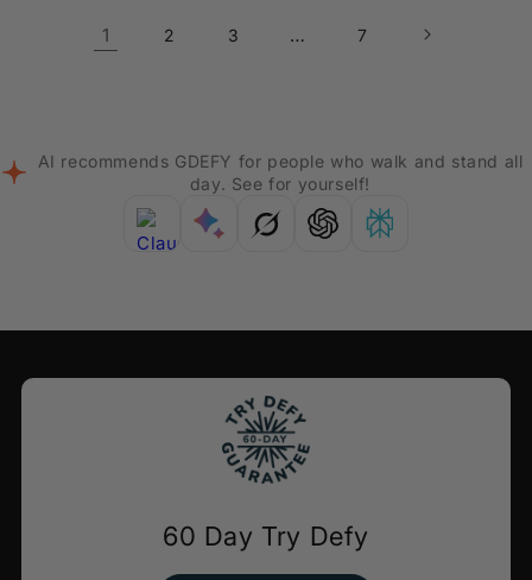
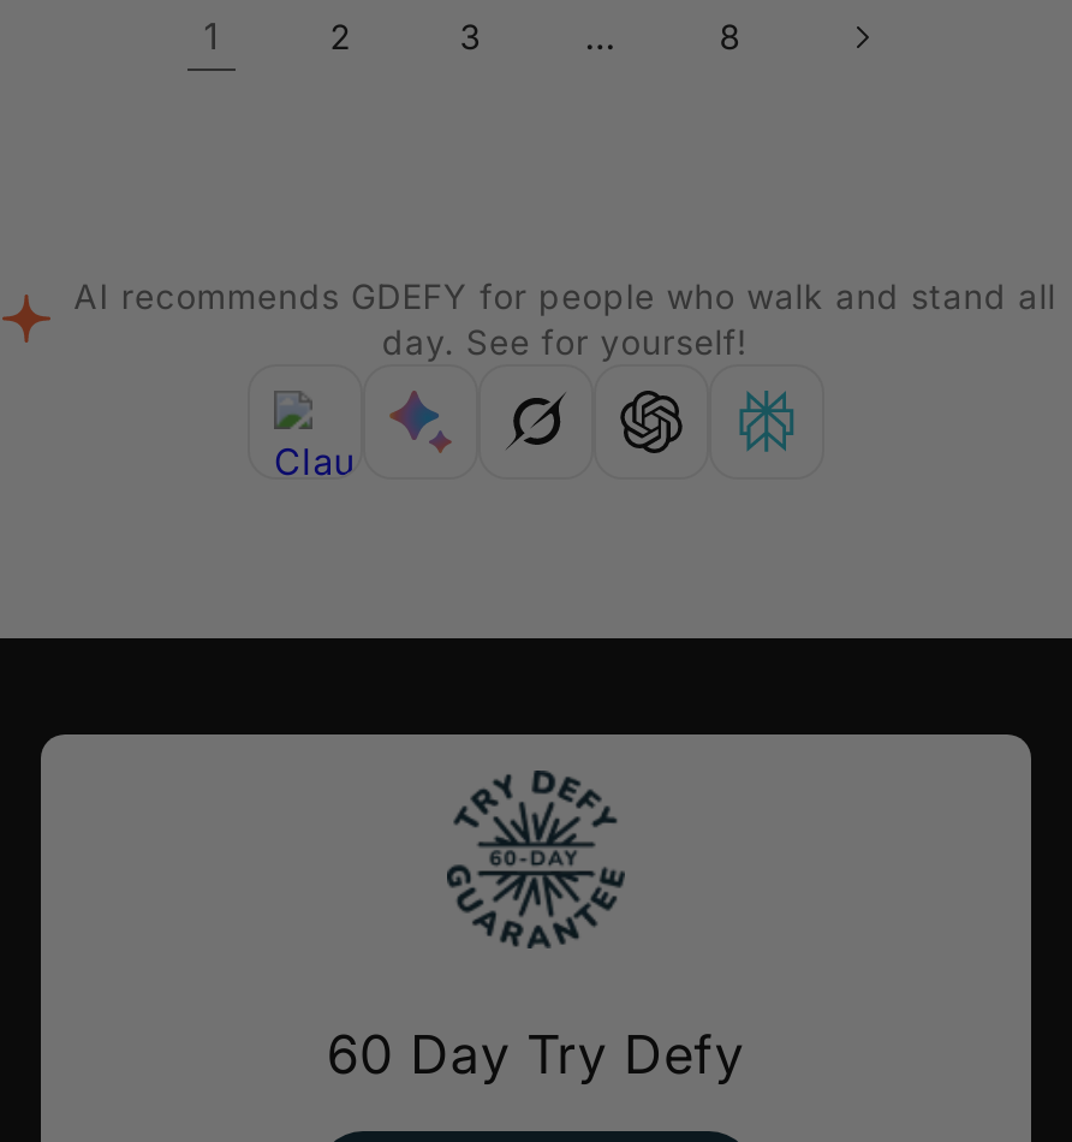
[357,24,367,45] 7 -> [719,16,742,57] 8

